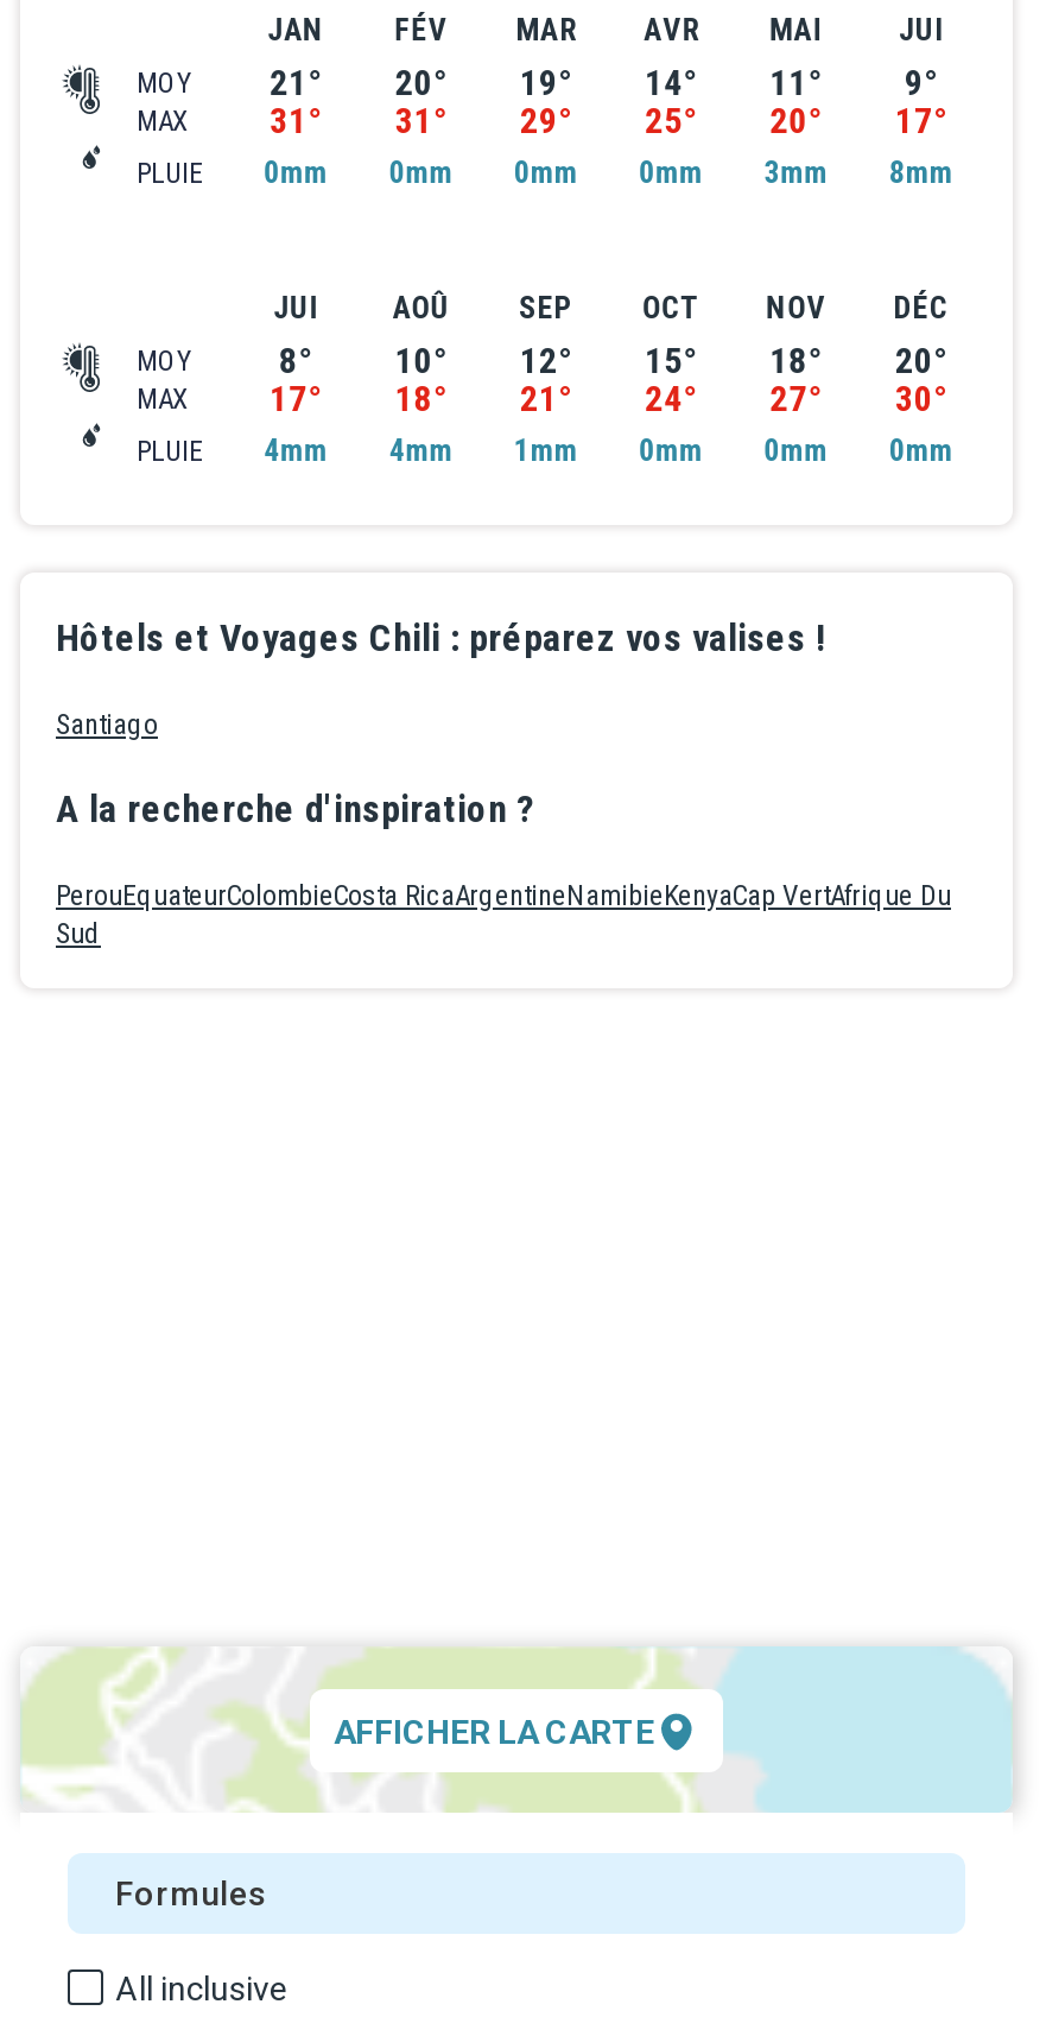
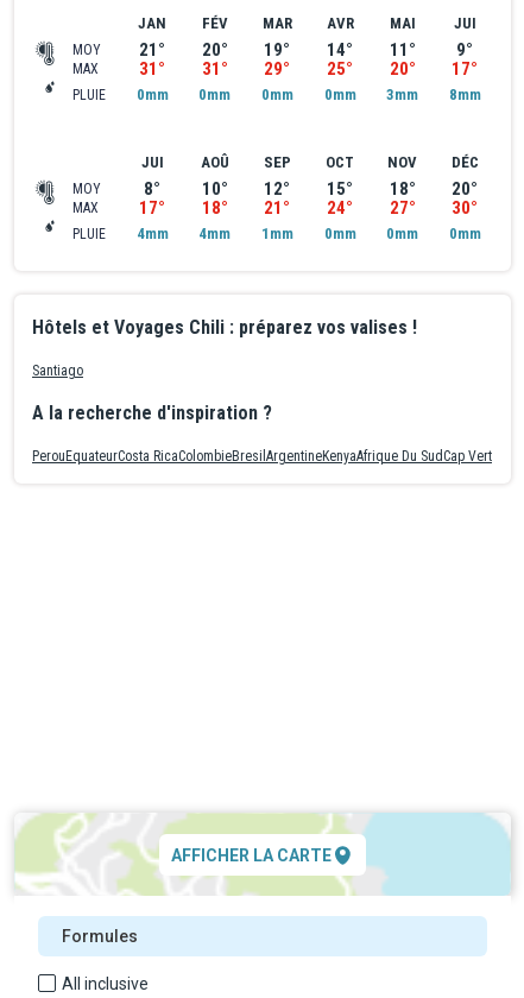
[56,878,951,949] PerouEquateurColombieCosta RicaArgentineNamibieKenyaCap VertAfrique Du | Sud -> [32,447,492,464] PerouEquateurCosta RicaColombieBresilArgentineKenyaAfrique Du SudCap Vert

